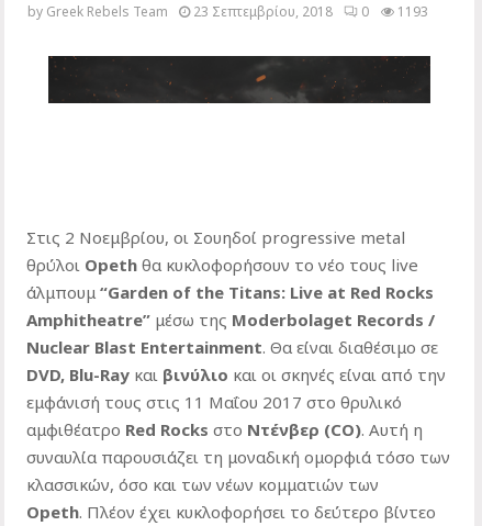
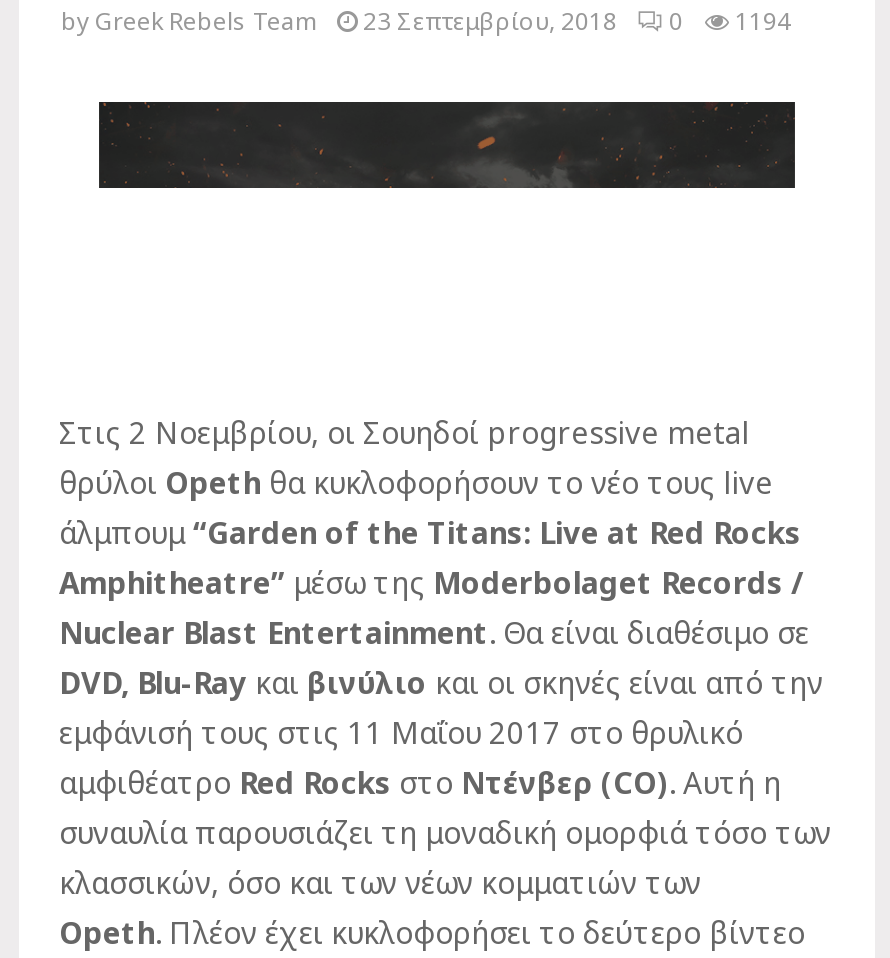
[27,2,428,21] by Greek Rebels Team 23 Σεπτεμβρίου, 2018 0 1193 -> [61,4,791,38] by Greek Rebels Team 23 Σεπτεμβρίου, 2018 0 1194

